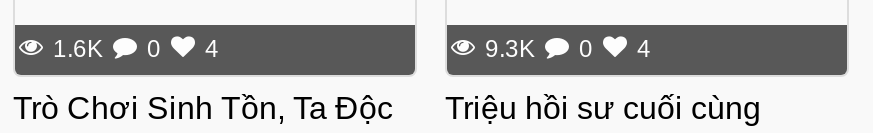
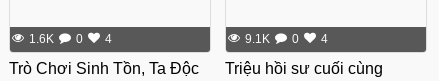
[485,35,651,63] 9.3K 0 4 -> [245,32,328,46] 9.1K 0 4

